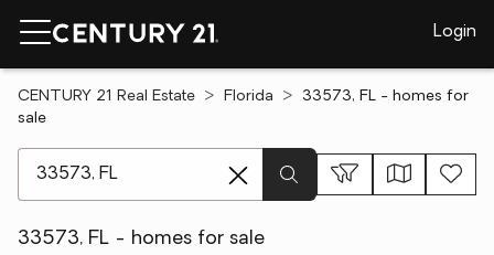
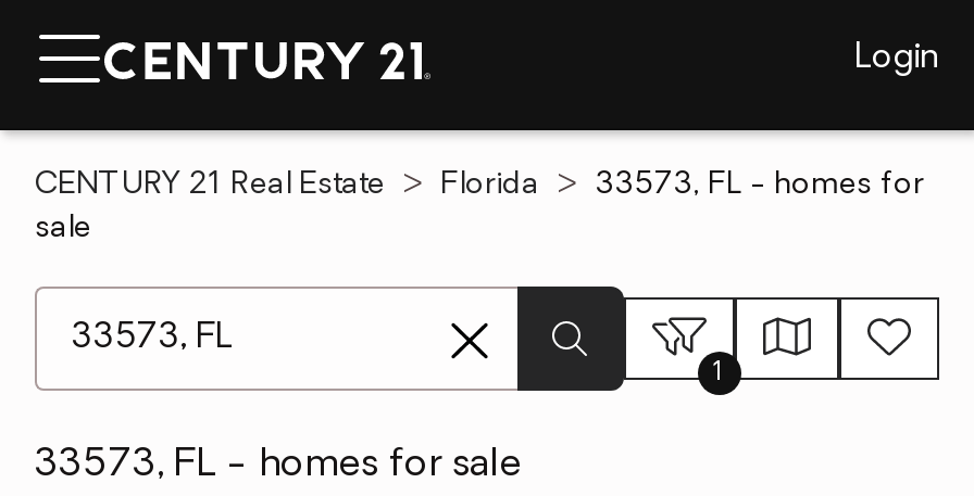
none -> [713,360,724,386] 1

